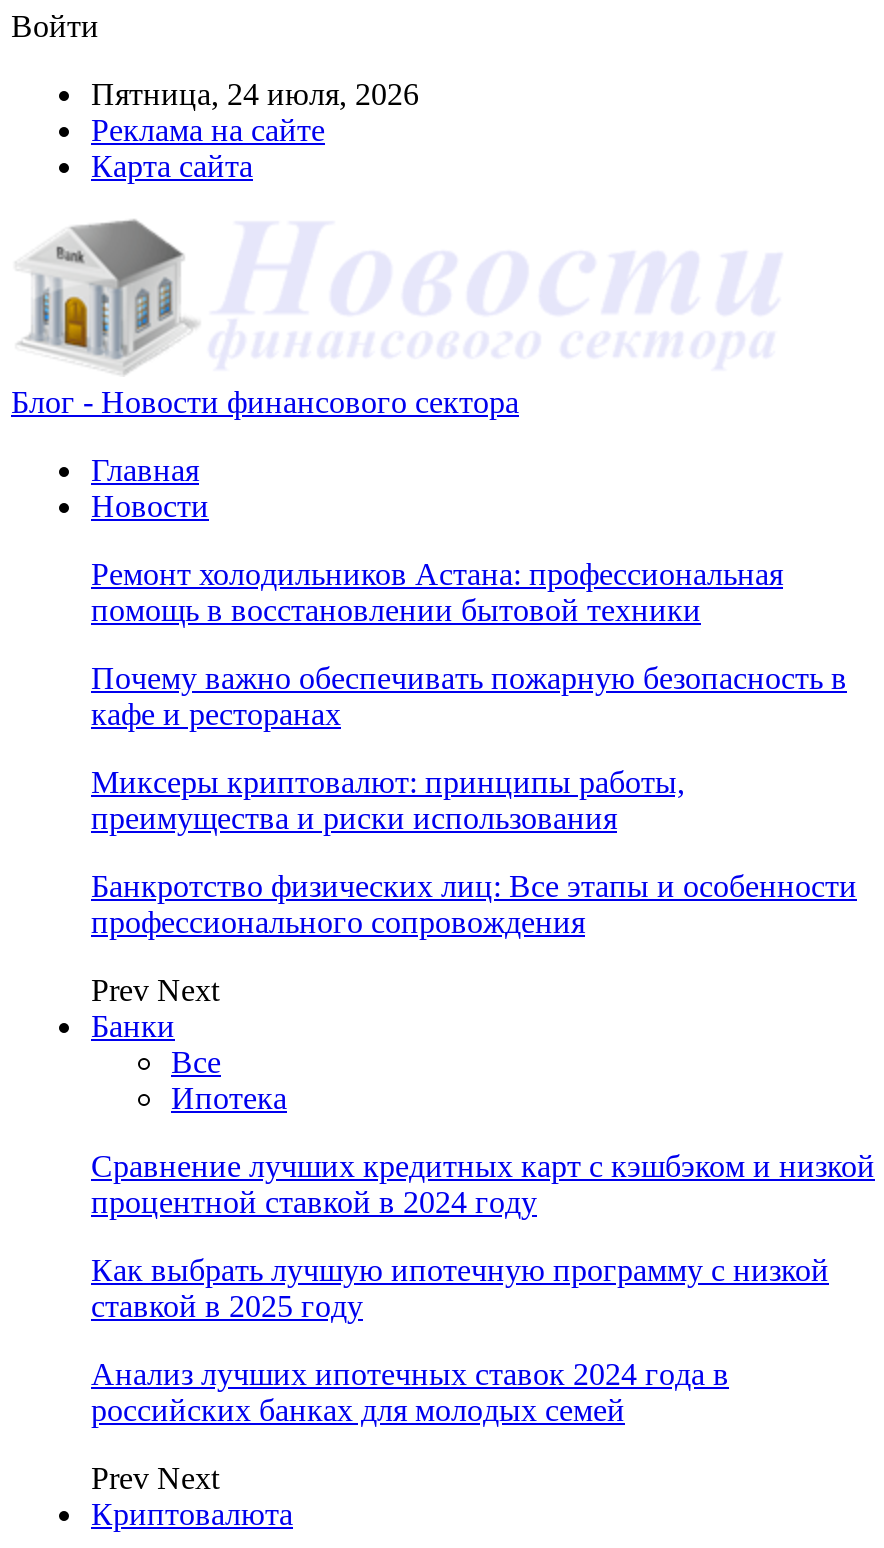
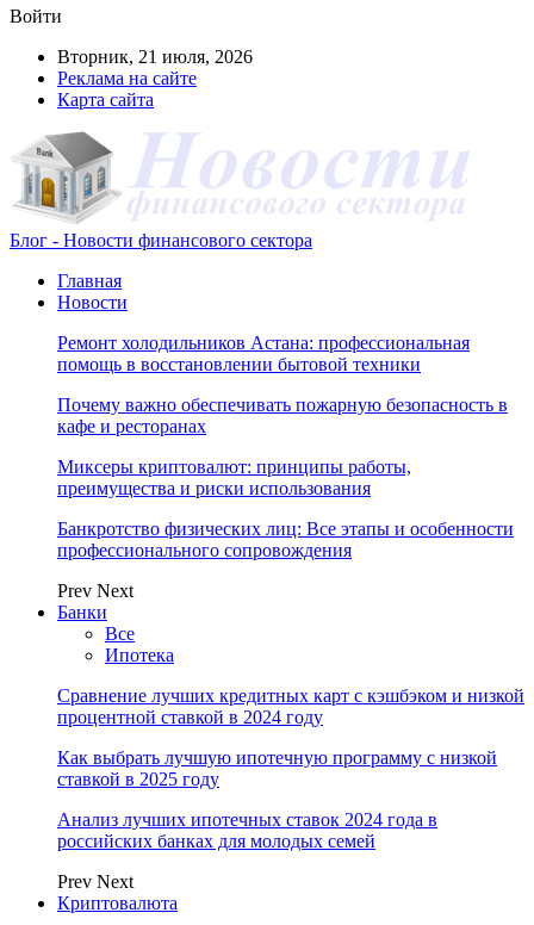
[91,77,419,111] Пятница, 24 июля, 2026 -> [57,46,253,67] Вторник, 21 июля, 2026

